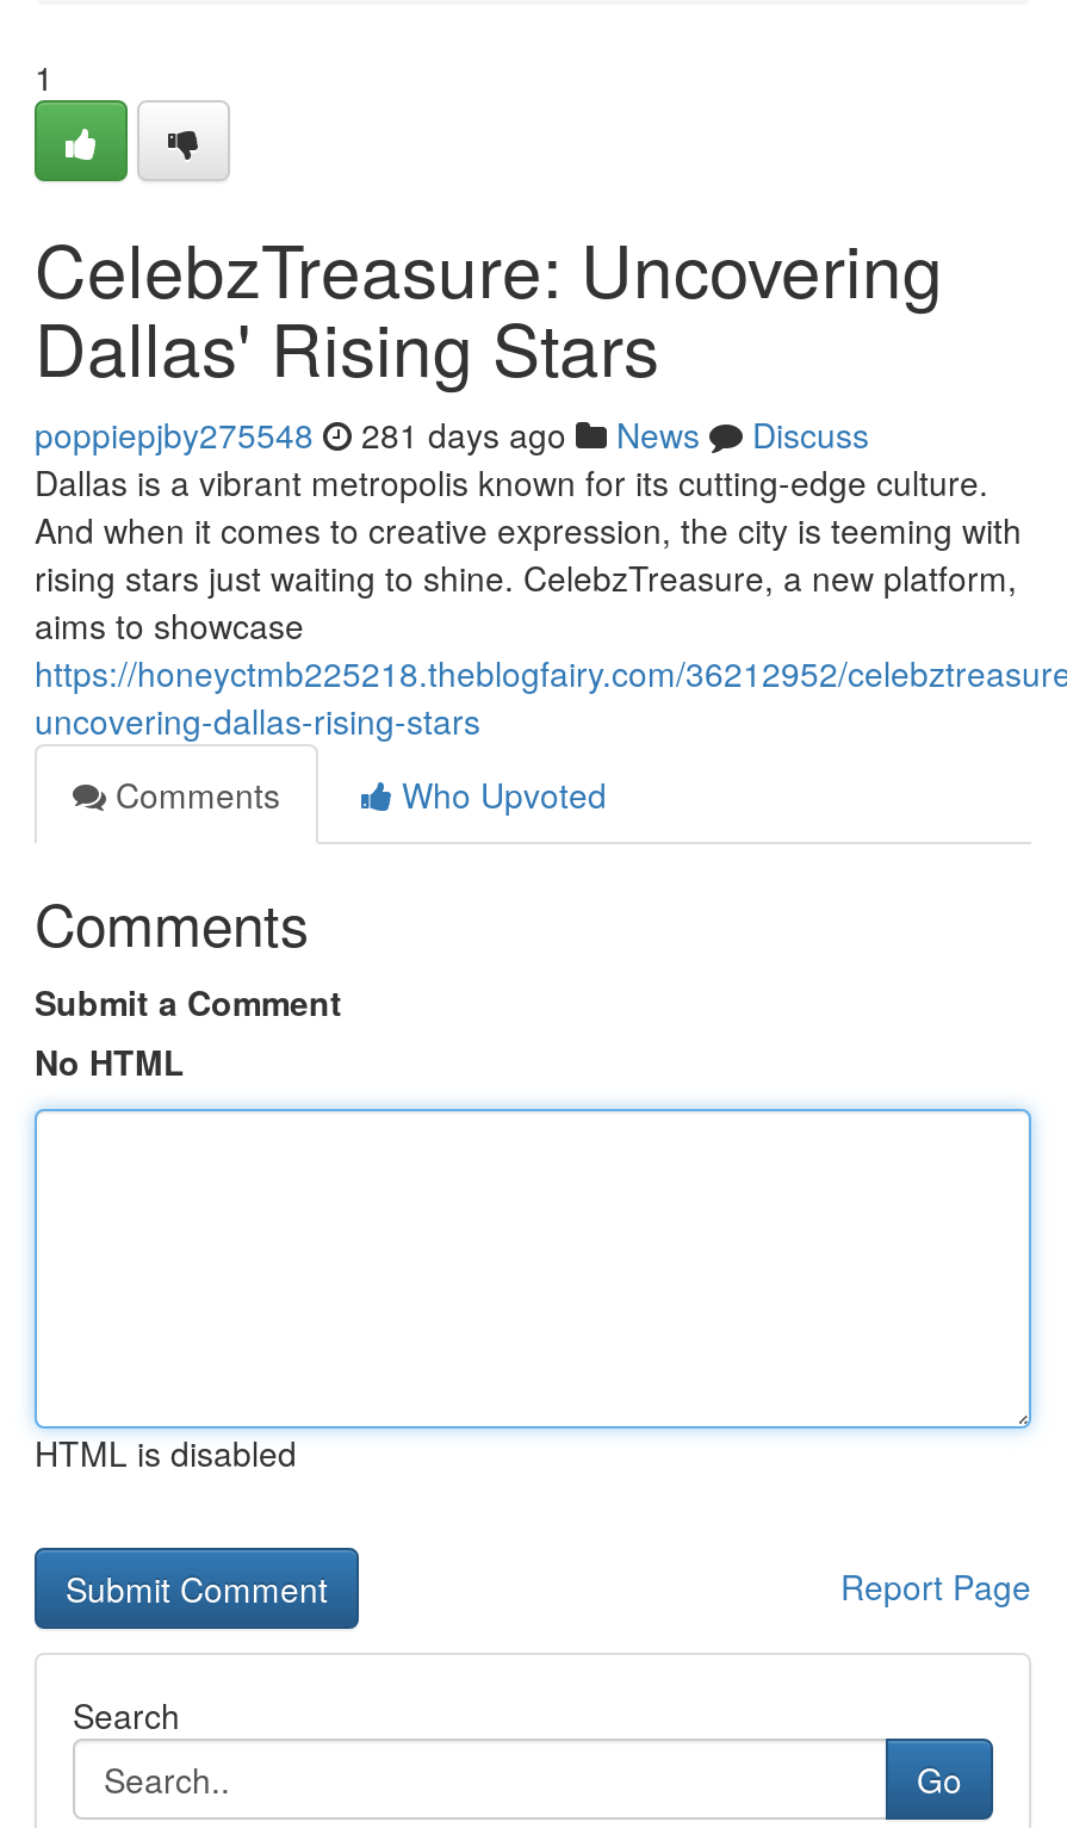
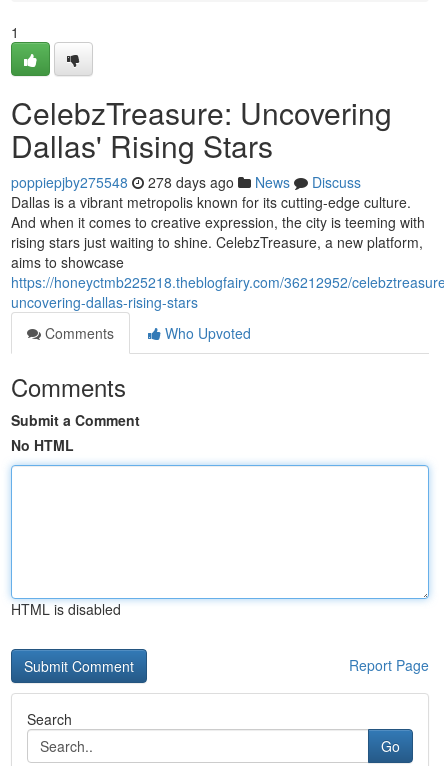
[35,410,869,458] poppiepjby275548 281 days ago News Discuss -> [11,172,361,192] poppiepjby275548 278 days ago News Discuss

